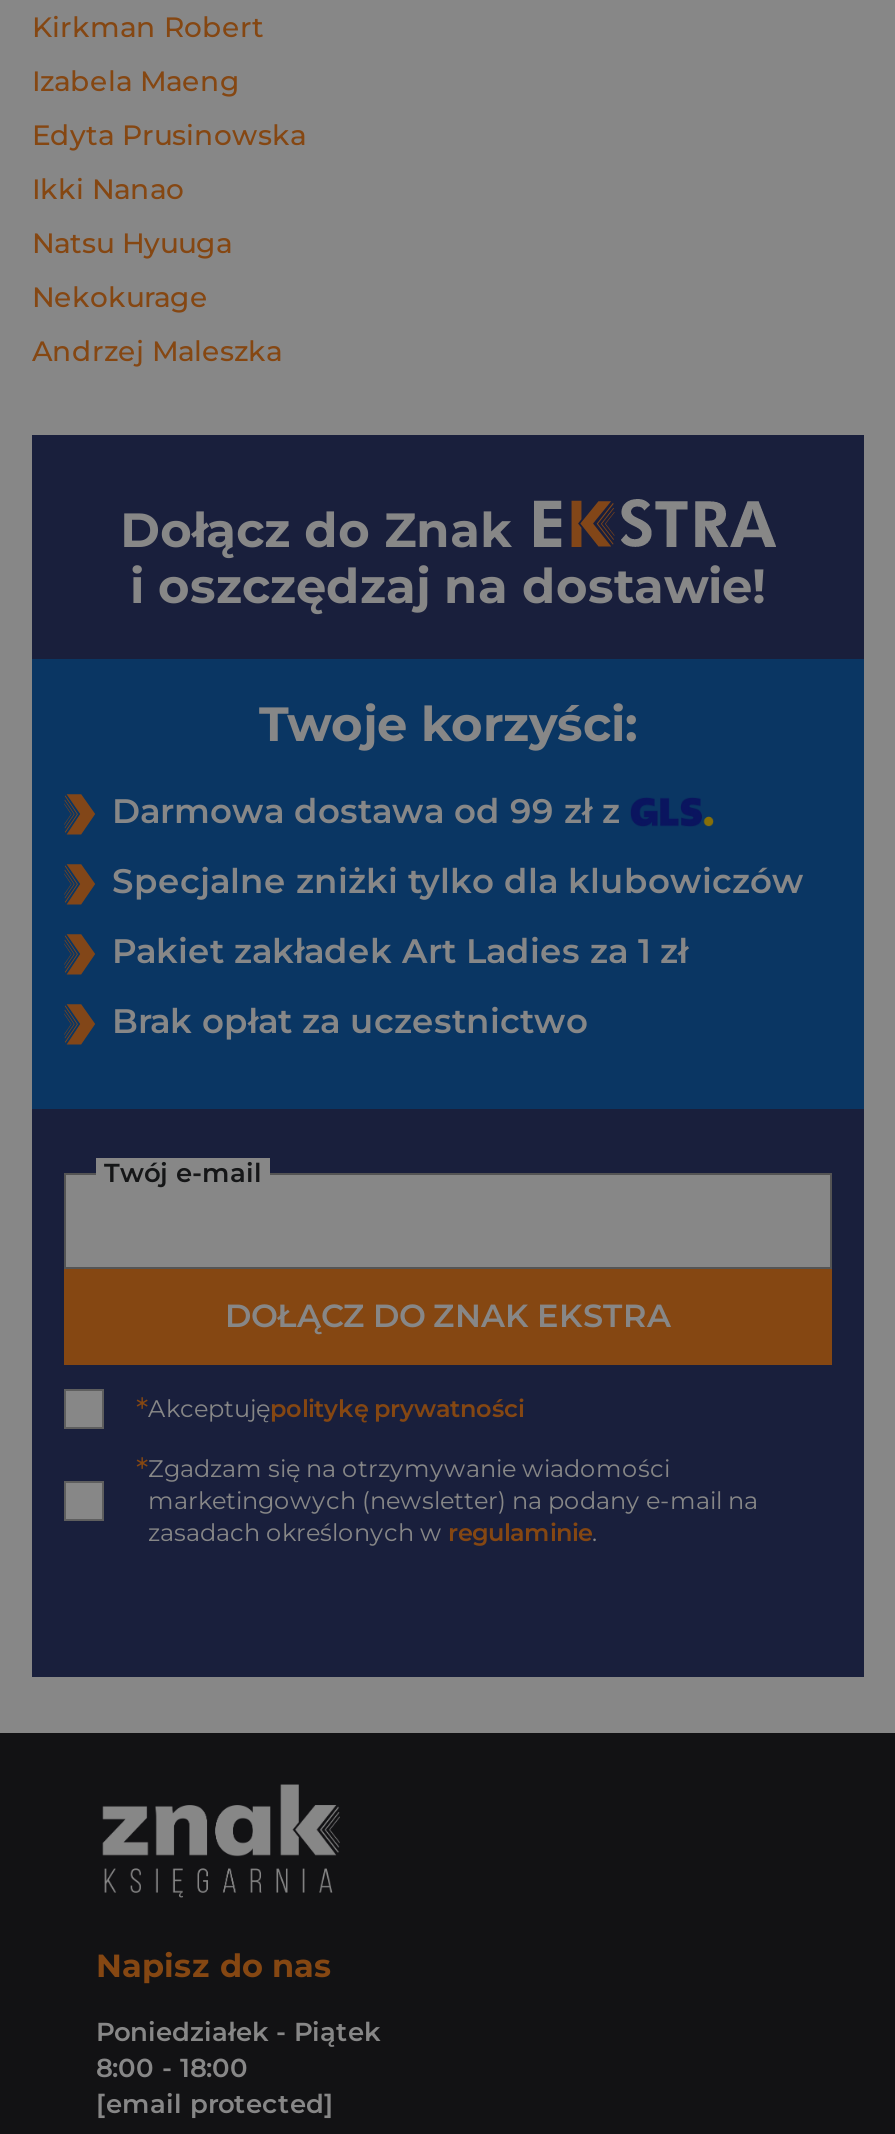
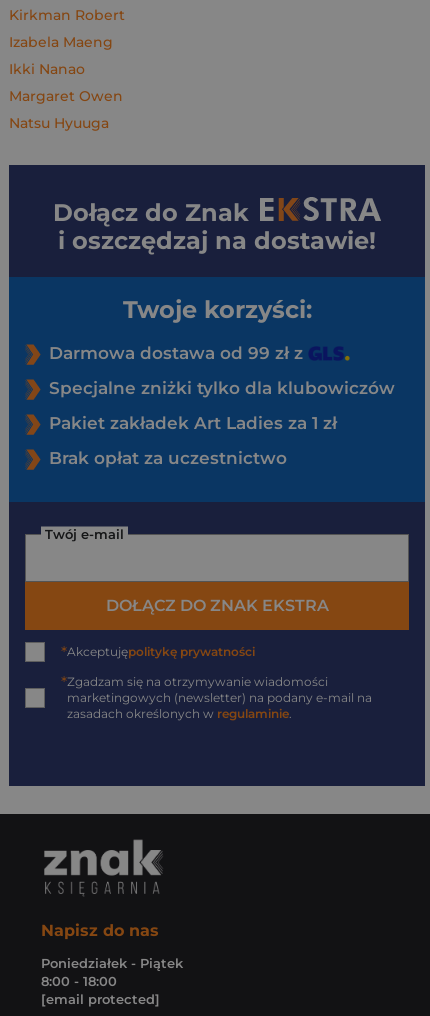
[32,117,306,153] Edyta Prusinowska -> none
none -> [9,87,123,105] Margaret Owen
[32,279,282,369] Nekokurage | Andrzej Maleszka -> none

